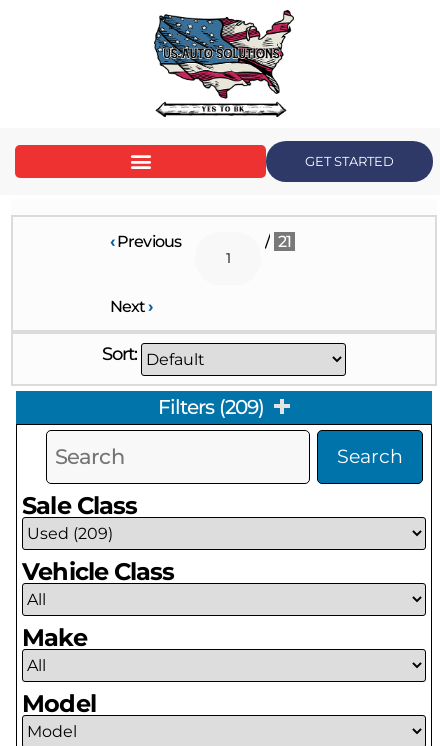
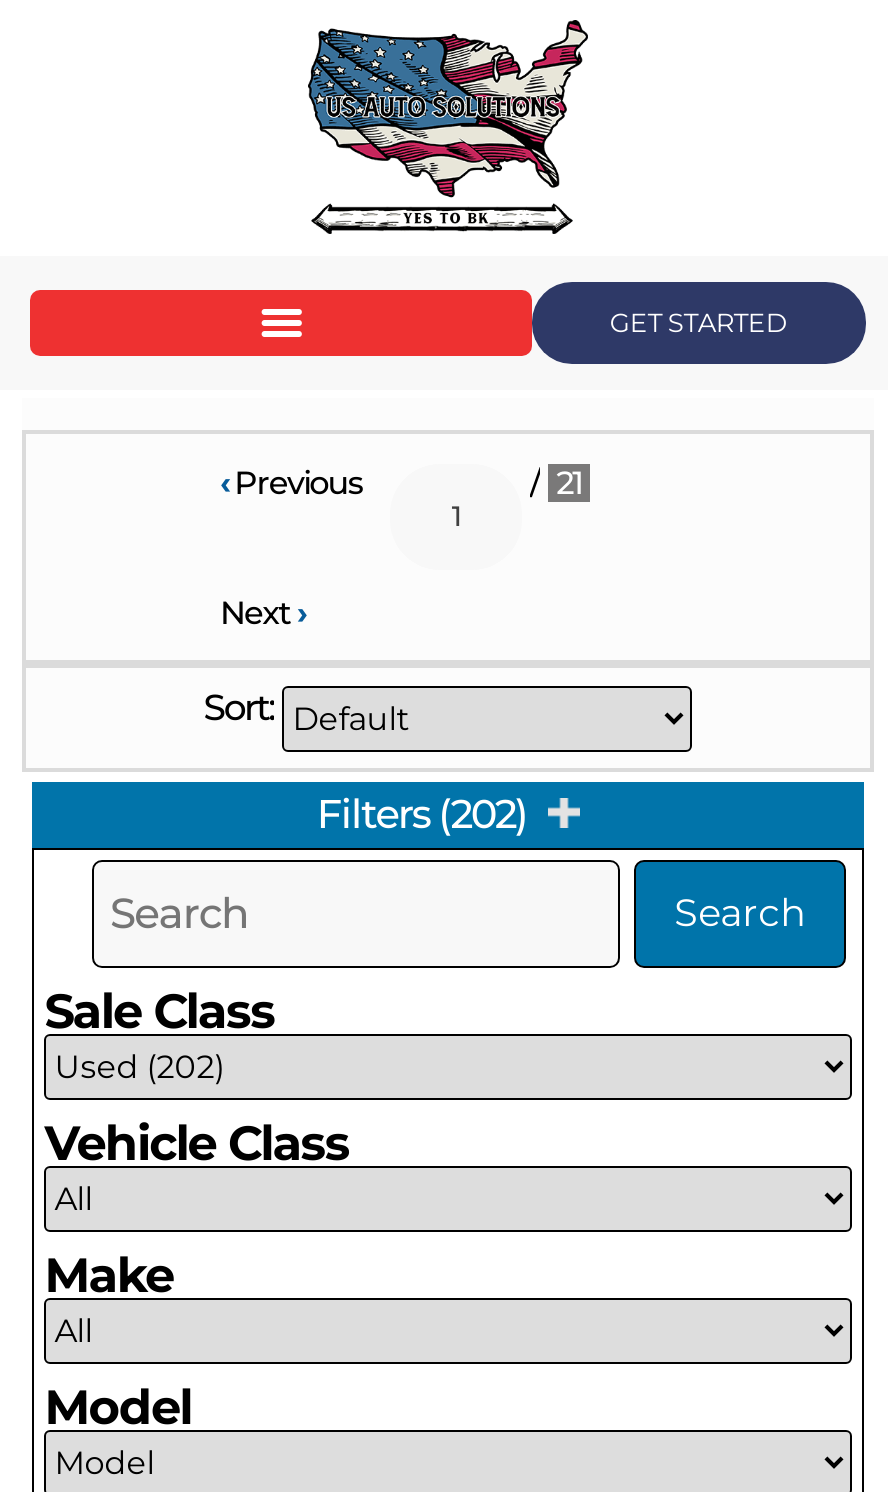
[158,395,264,419] Filters (209) -> [317,790,527,838] Filters (202)

